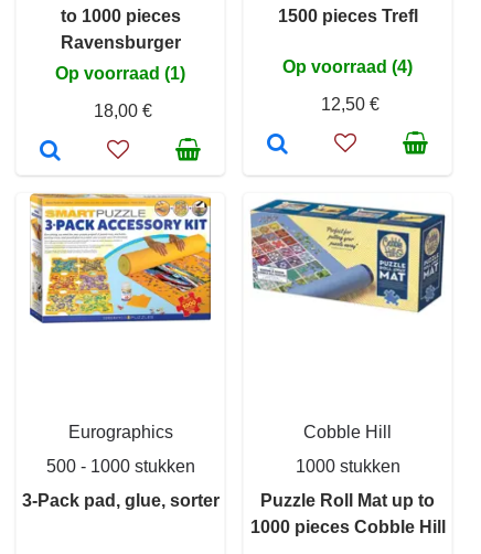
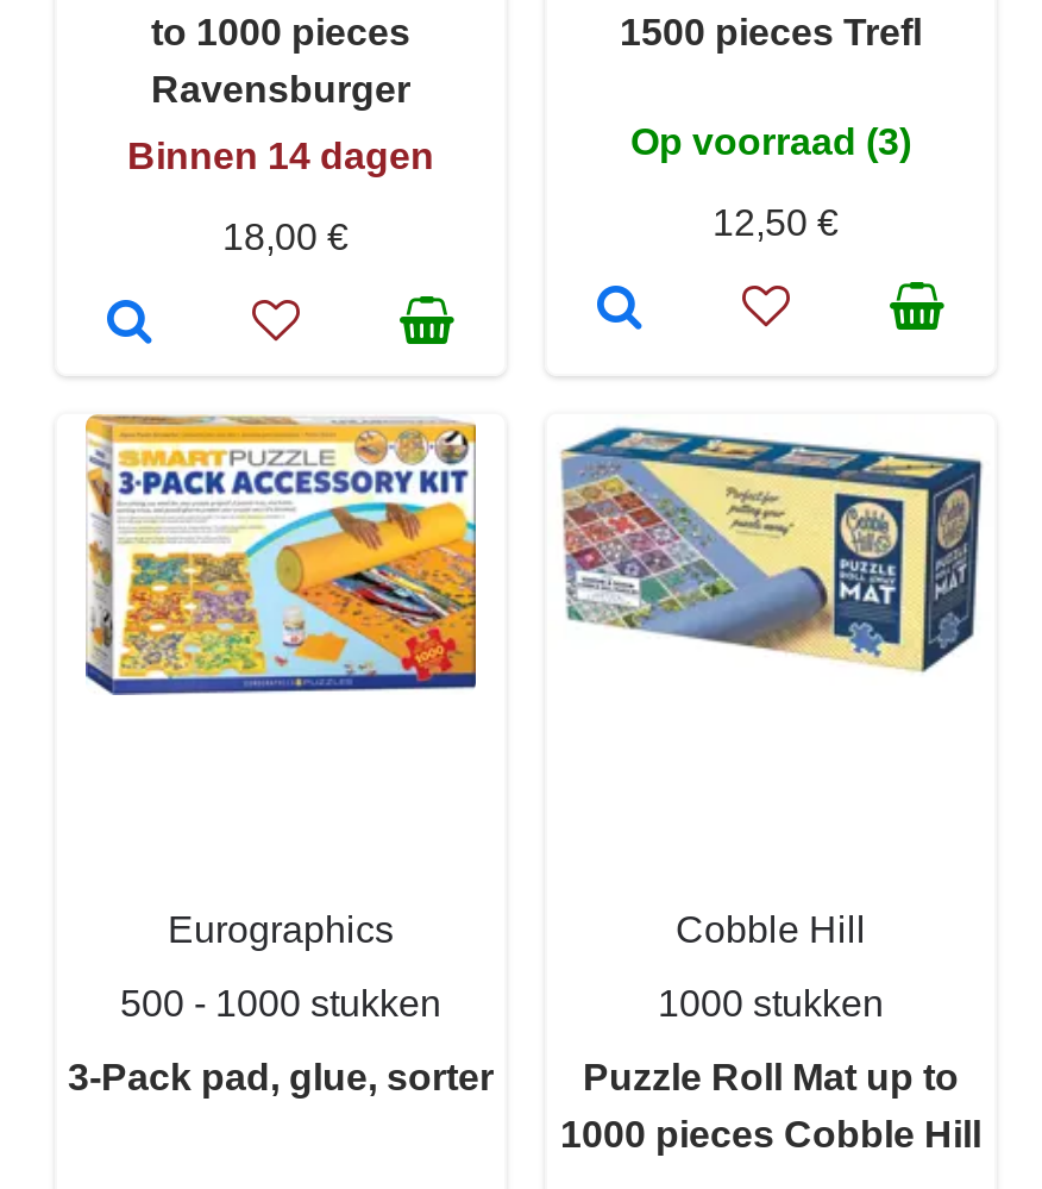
[282,57,413,76] Op voorraad (4) -> [630,120,911,161] Op voorraad (3)
[55,64,185,82] Op voorraad (1) -> [127,135,434,175] Binnen 14 dagen

